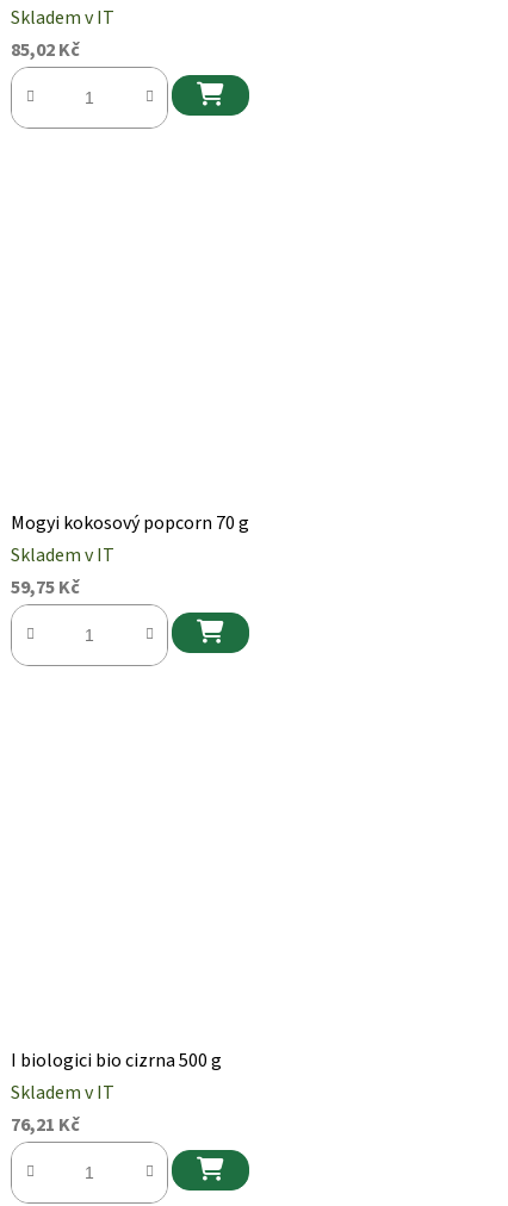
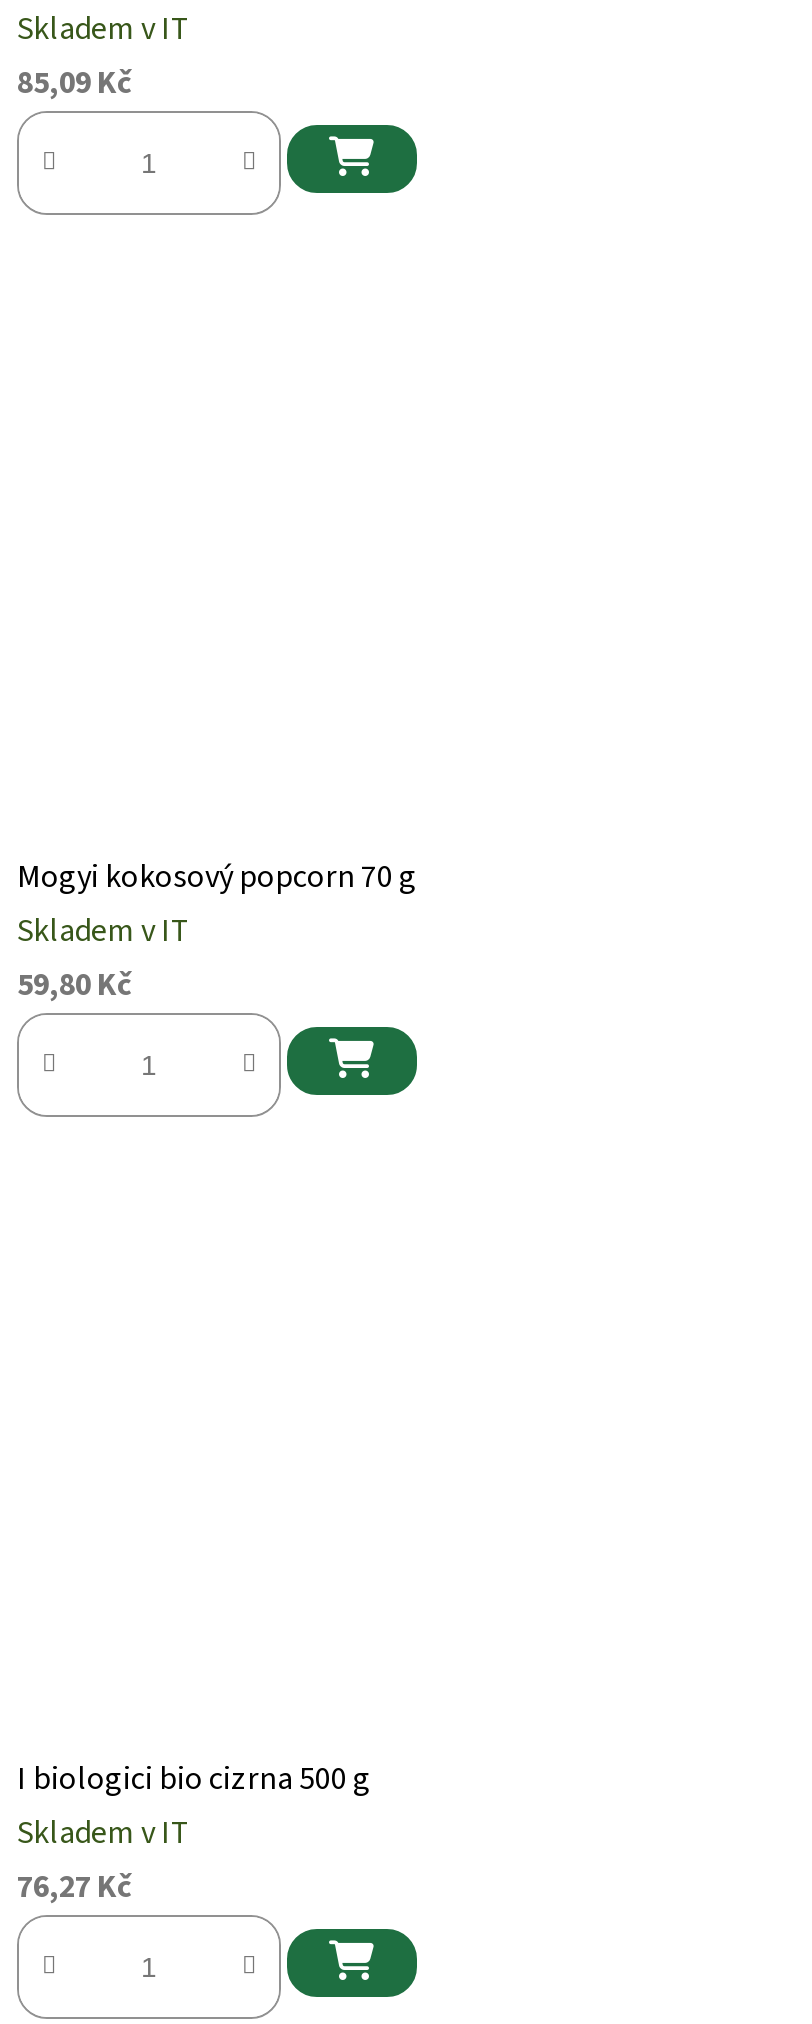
[11,37,80,63] 85,02 Kč -> [17,62,133,106] 85,09 Kč
[11,574,80,600] 59,75 Kč -> [17,964,133,1008] 59,80 Kč
[11,1112,80,1138] 76,21 Kč -> [17,1866,133,1910] 76,27 Kč

